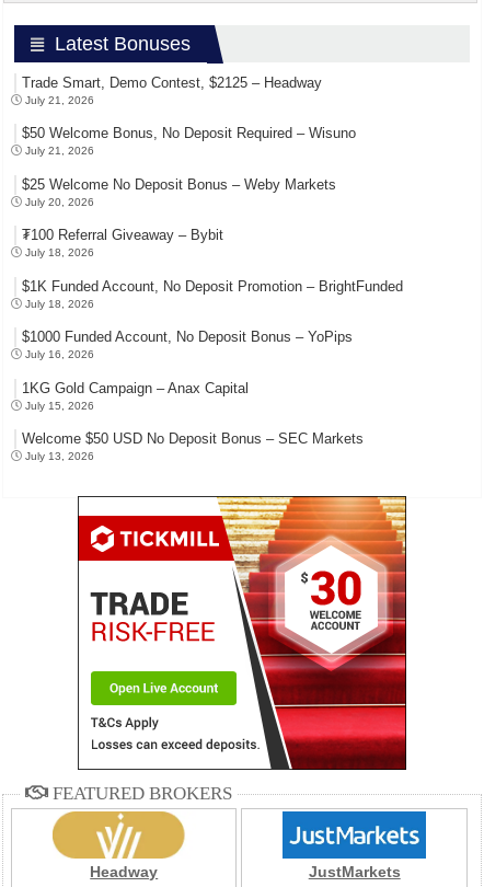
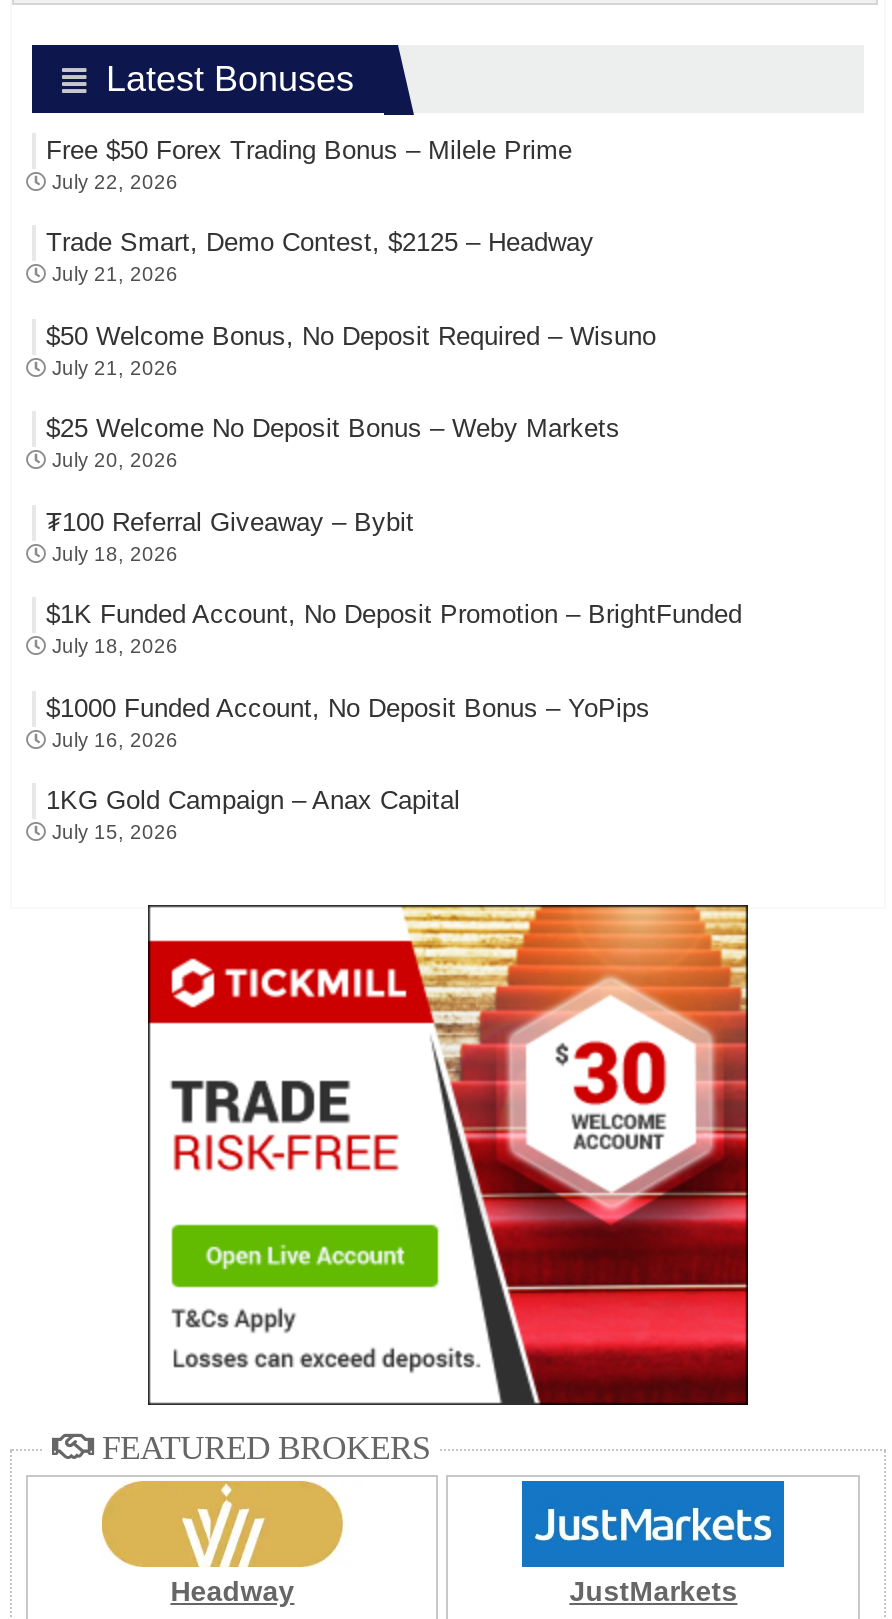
none -> [46,135,572,193] Free $50 Forex Trading Bonus – Milele Prime | July 22, 2026
moved [22,74,403,412] -> [46,228,742,844]: Trade Smart, Demo Contest, $2125 – Headway | July 21, 2026 | $50 Welcome Bonus, No Deposit Required – Wisuno | ... | 1KG Gold Campaign – Anax Capital | July 15, 2026
[22,431,364,462] Welcome $50 USD No Deposit Bonus – SEC Markets | July 13, 2026 -> none

